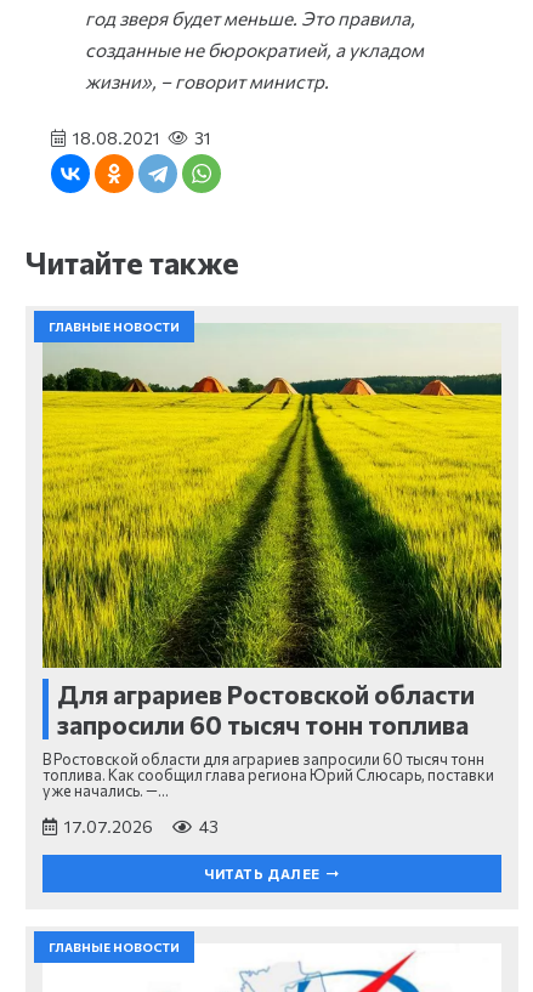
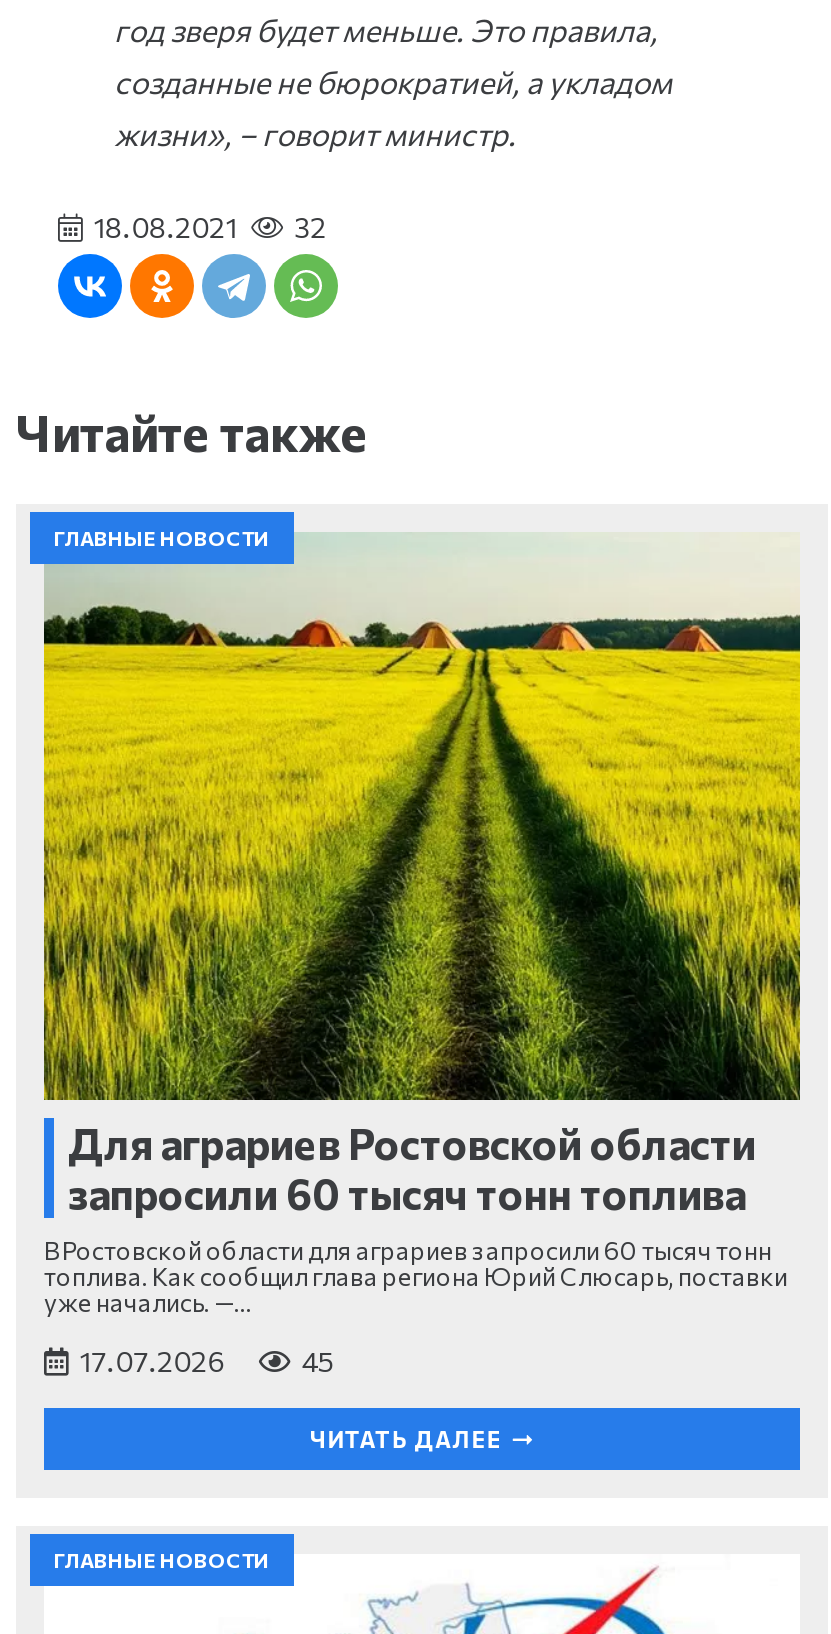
[72,127,212,148] 18.08.2021 31 -> [93,210,326,244] 18.08.2021 32
[199,816,219,836] 43 -> [302,1344,334,1378] 45

